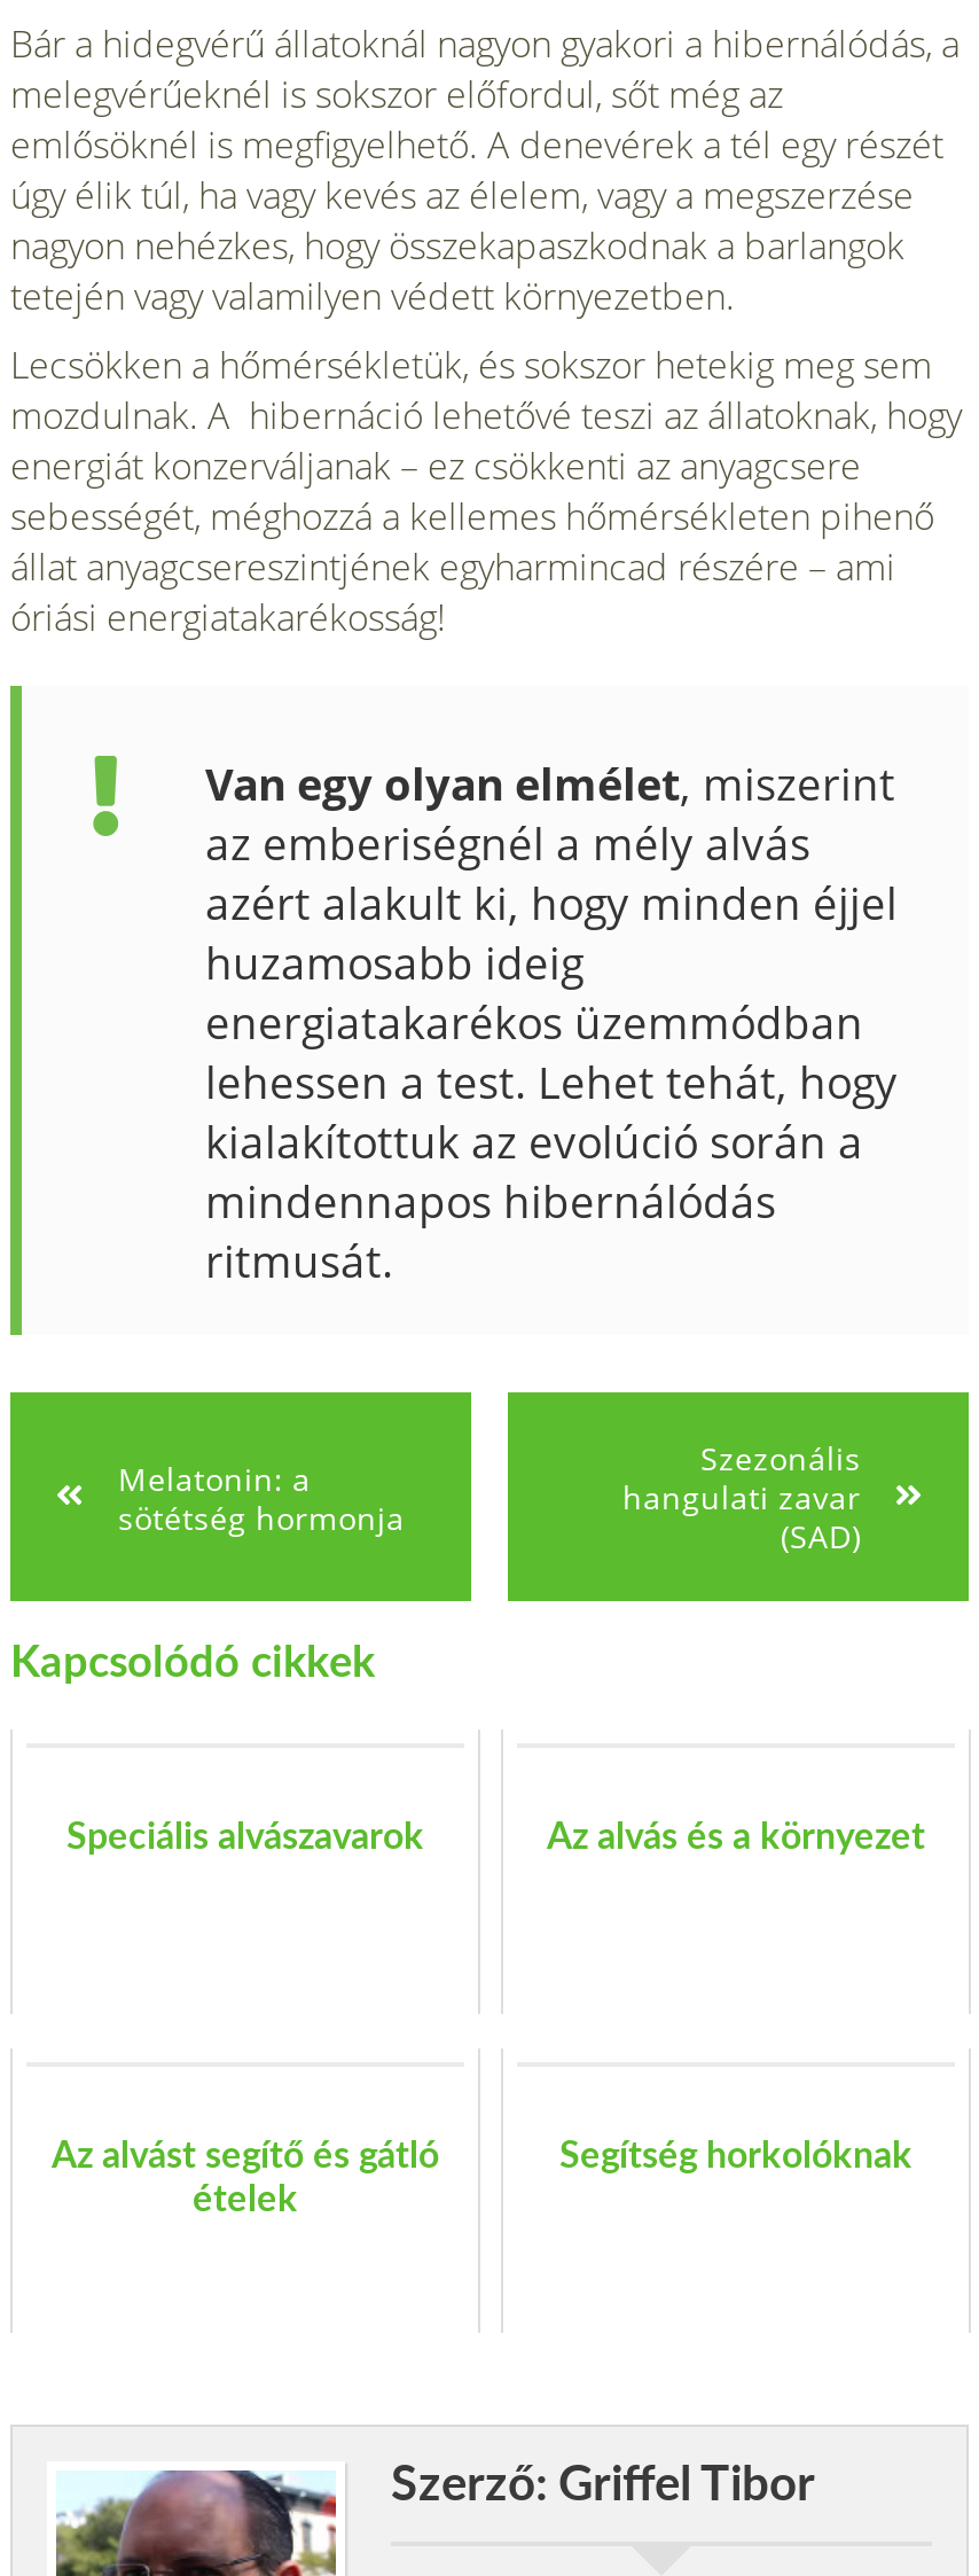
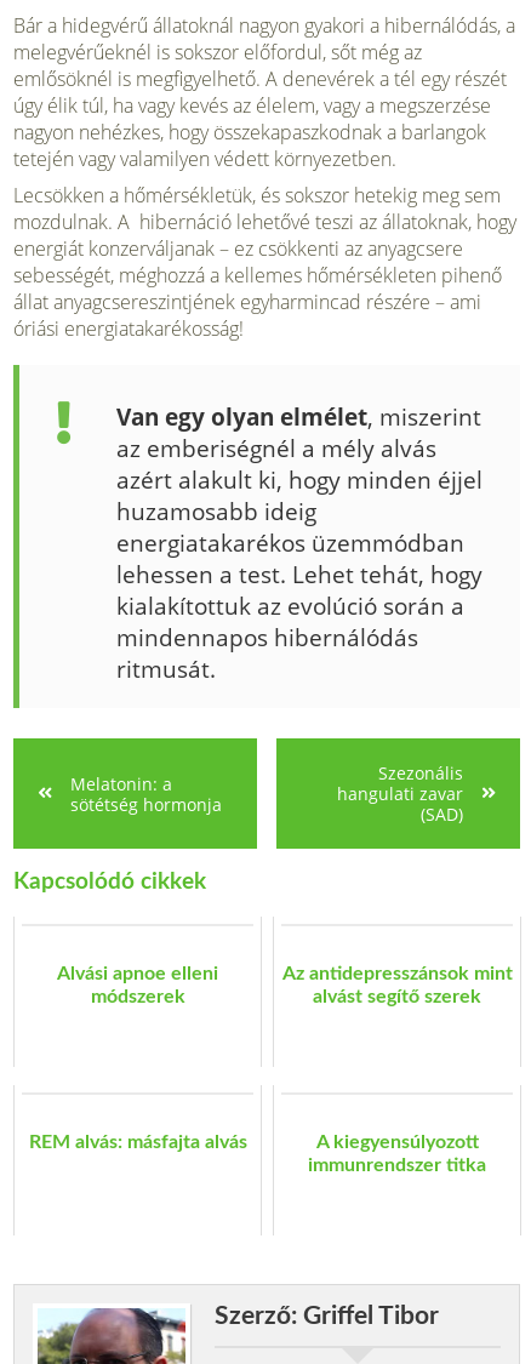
[66,1820,925,1857] Speciális alvászavarok | Az alvás és a környezet -> [57,964,218,1007] Alvási apnoe elleni | módszerek
[52,2139,439,2219] Az alvást segítő és gátló | ételek -> [282,964,512,1007] Az antidepresszánsok mint | alvást segítő szerek
[559,2139,913,2175] Segítség horkolóknak -> [28,1133,486,1175] REM alvás: másfajta alvás | A kiegyensúlyozott | immunrendszer titka

